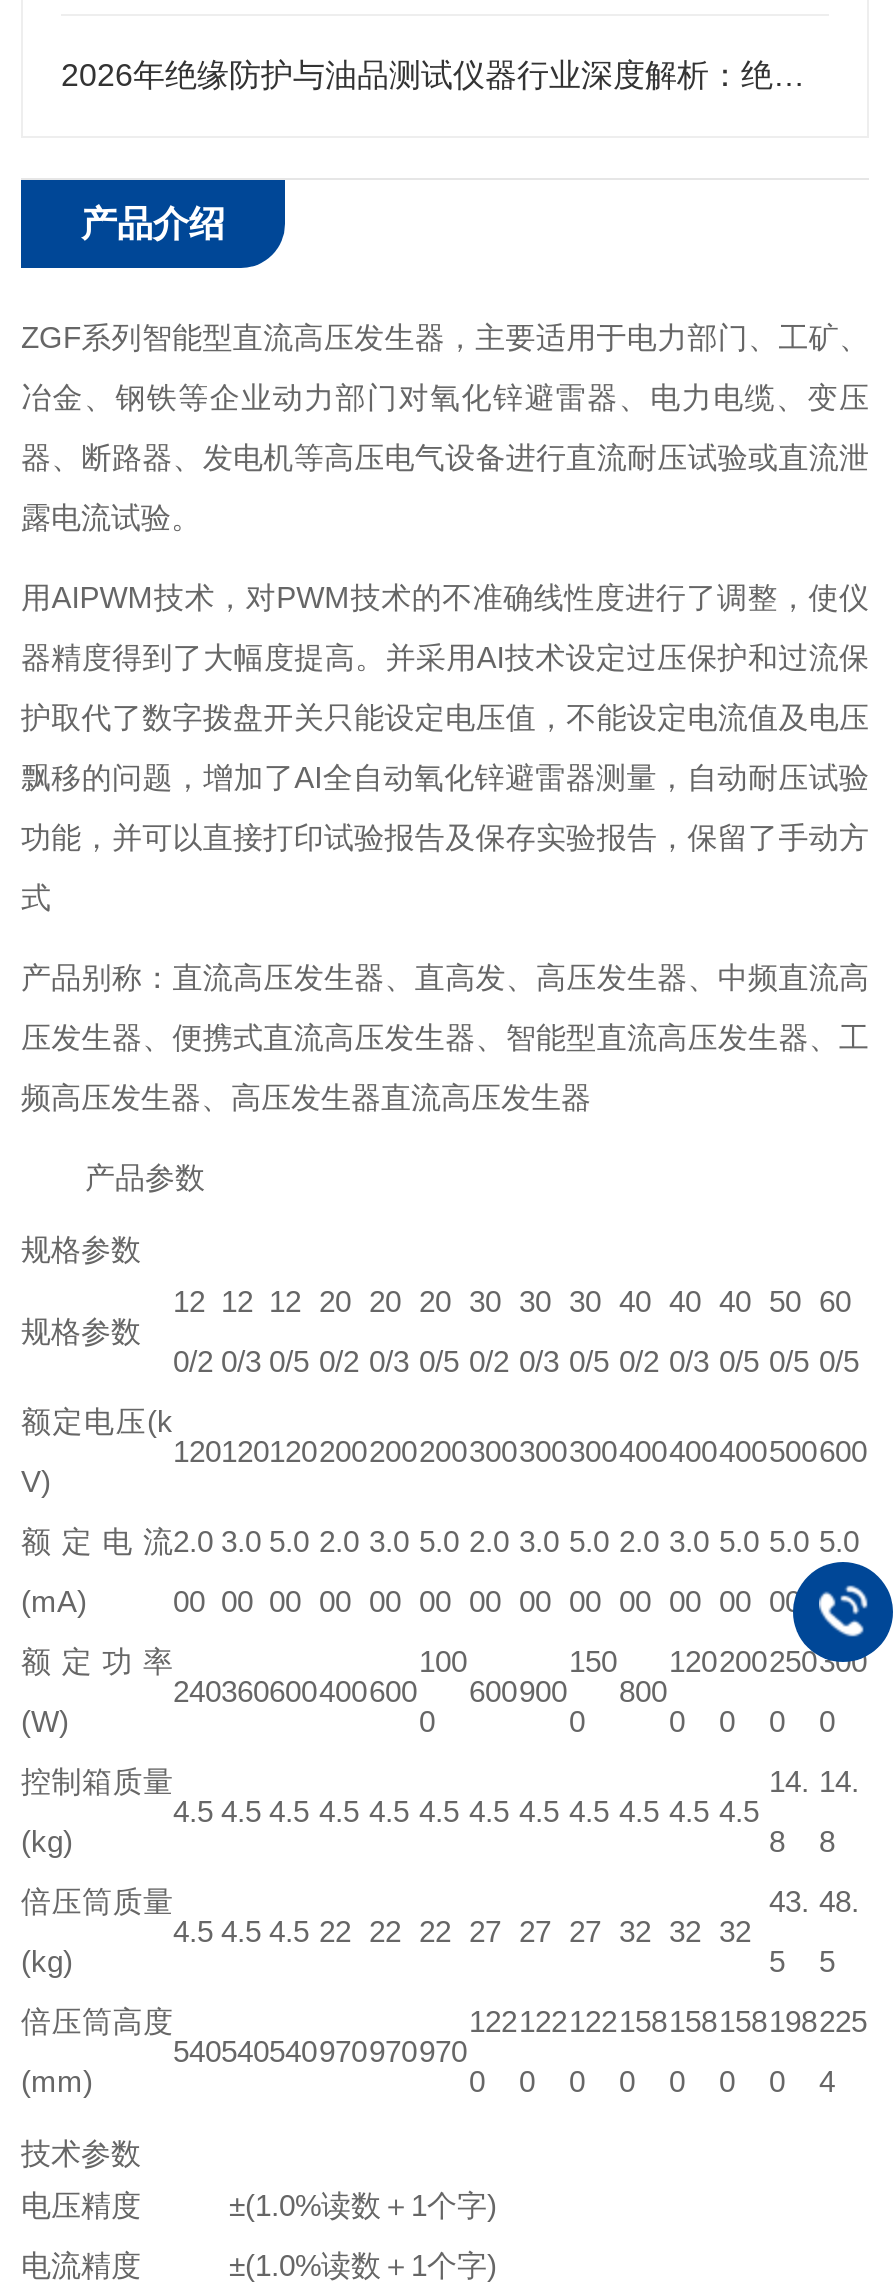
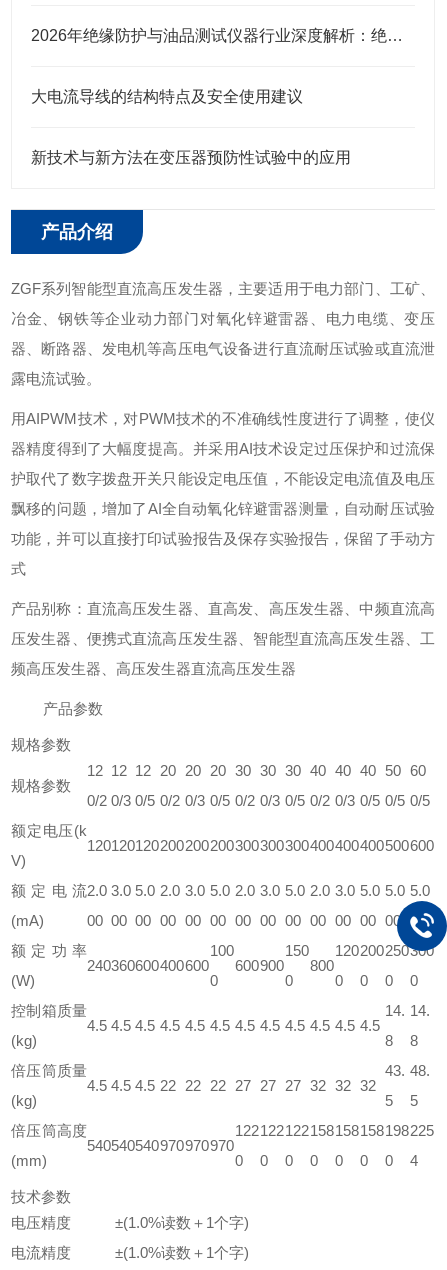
none -> [31,88,303,105] 大电流导线的结构特点及安全使用建议
none -> [31,149,351,166] 新技术与新方法在变压器预防性试验中的应用

